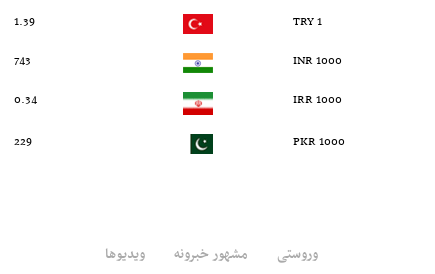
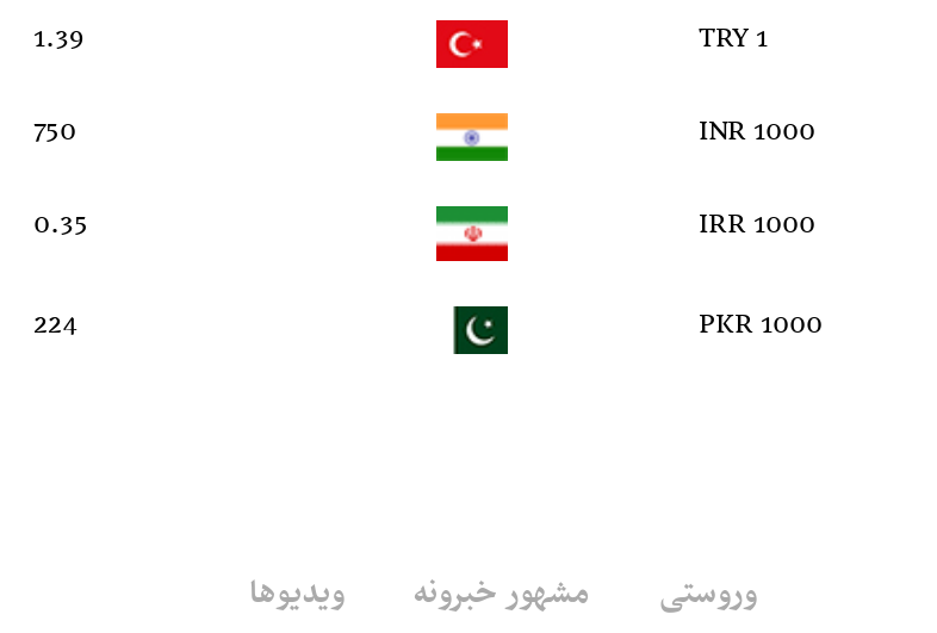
[14,50,31,70] 743 -> [33,106,76,154] 750
[14,89,37,109] 0.34 -> [33,199,88,247] 0.35
[14,131,32,151] 229 -> [33,299,76,347] 224

